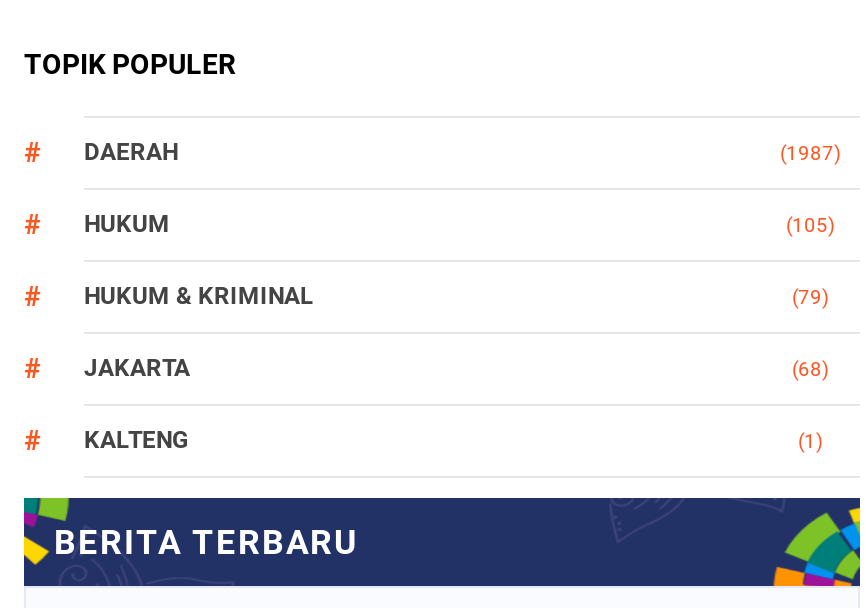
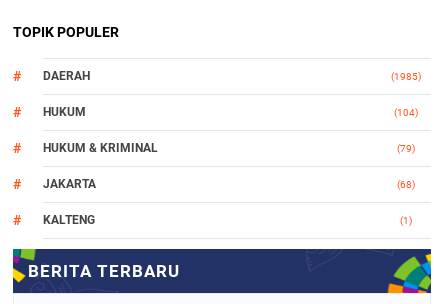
[780,142,840,164] (1987) -> [391,71,421,82] (1985)
[786,214,834,236] (105) -> [394,107,418,118] (104)

